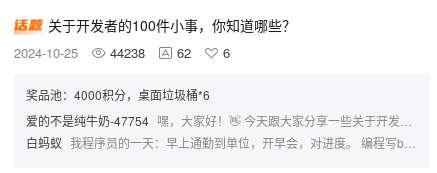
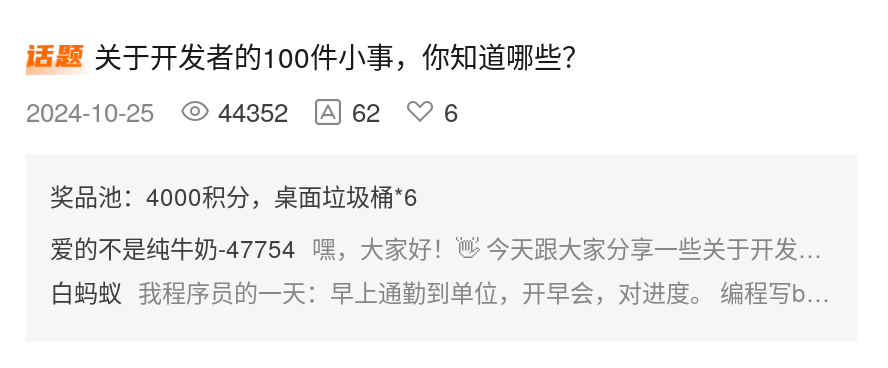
[14,43,230,62] 2024-10-25 44238 62 6 -> [26,92,458,130] 2024-10-25 44352 62 6

